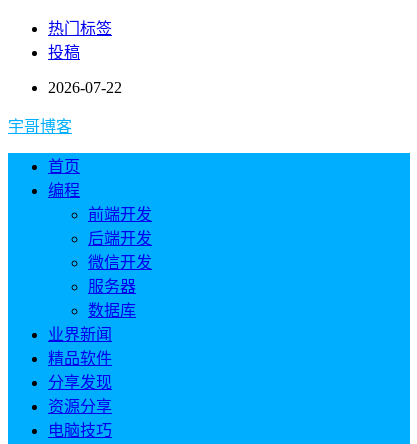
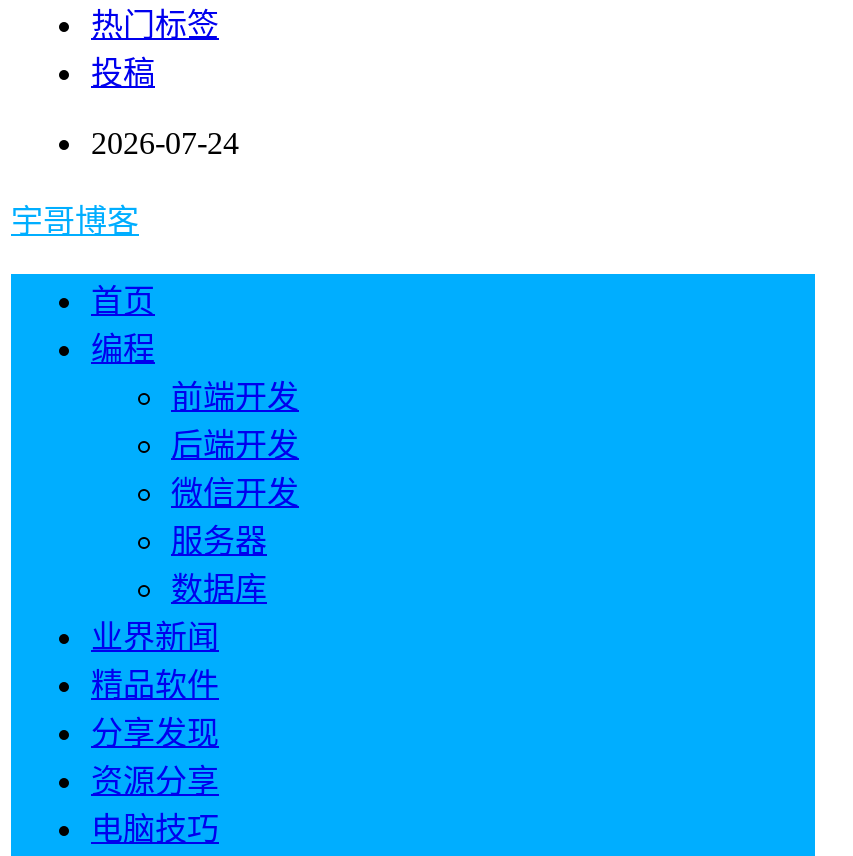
[48,79,122,96] 2026-07-22 -> [91,126,239,160] 2026-07-24

